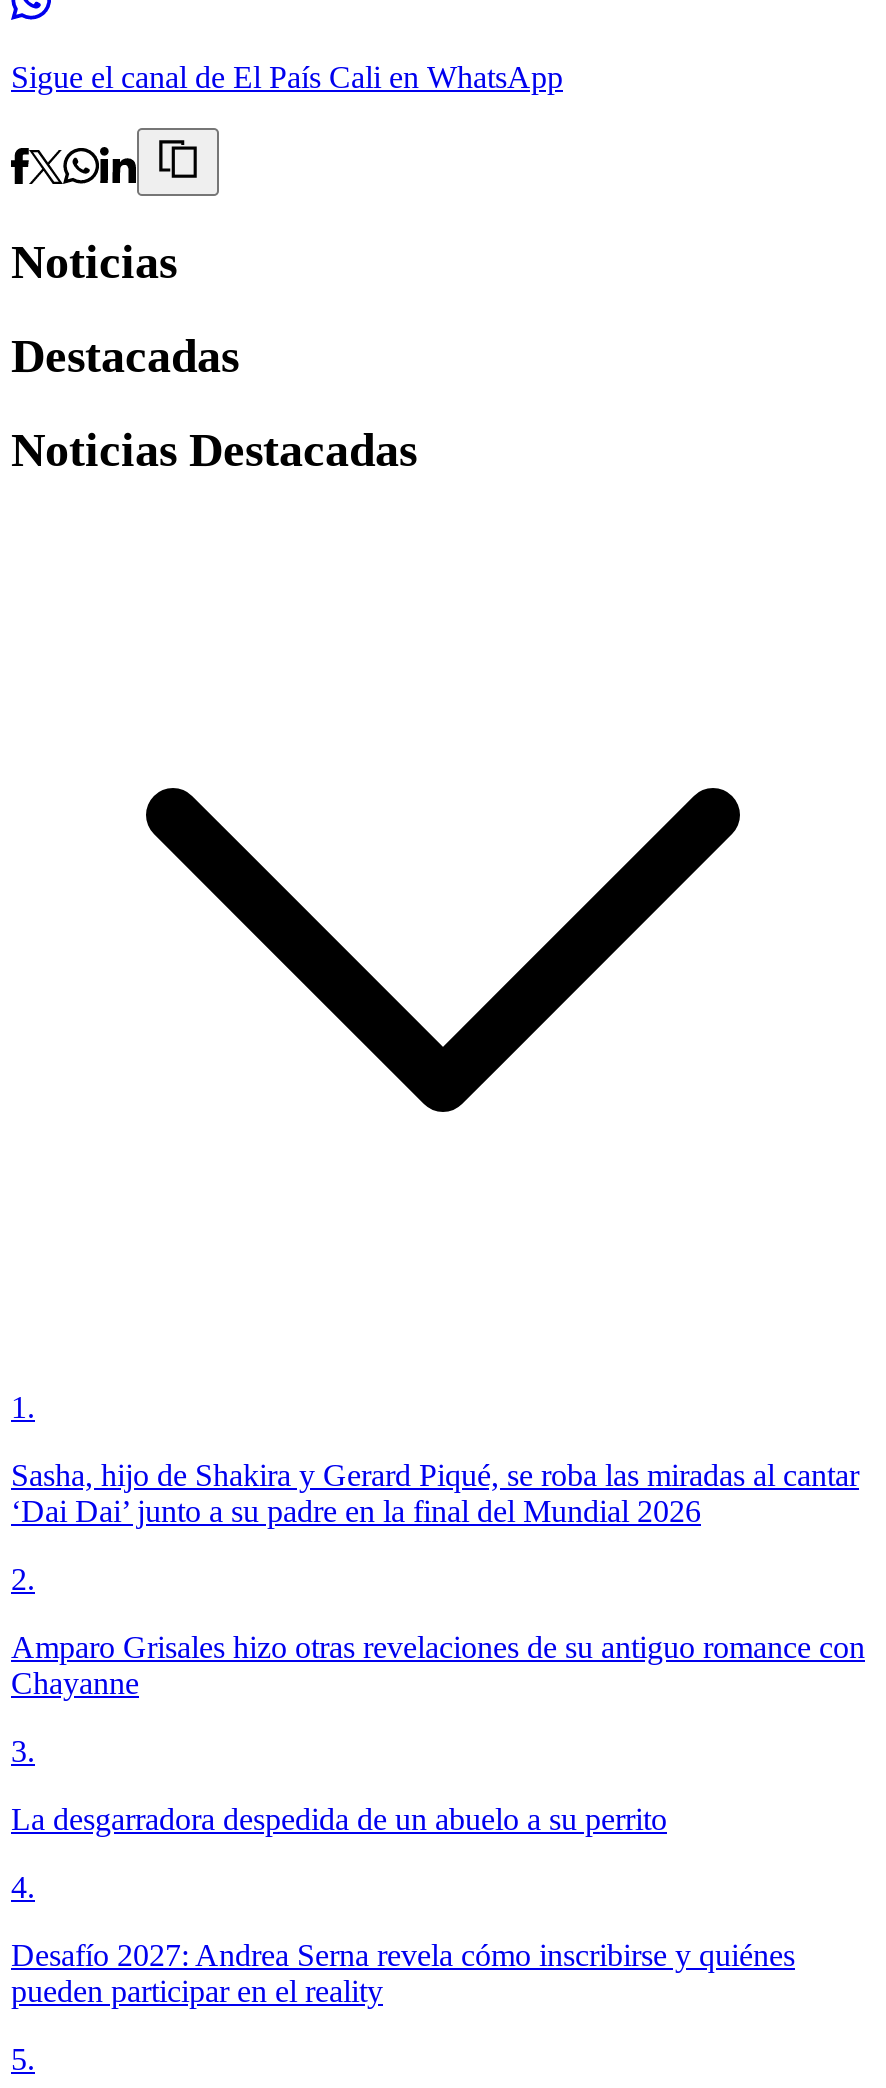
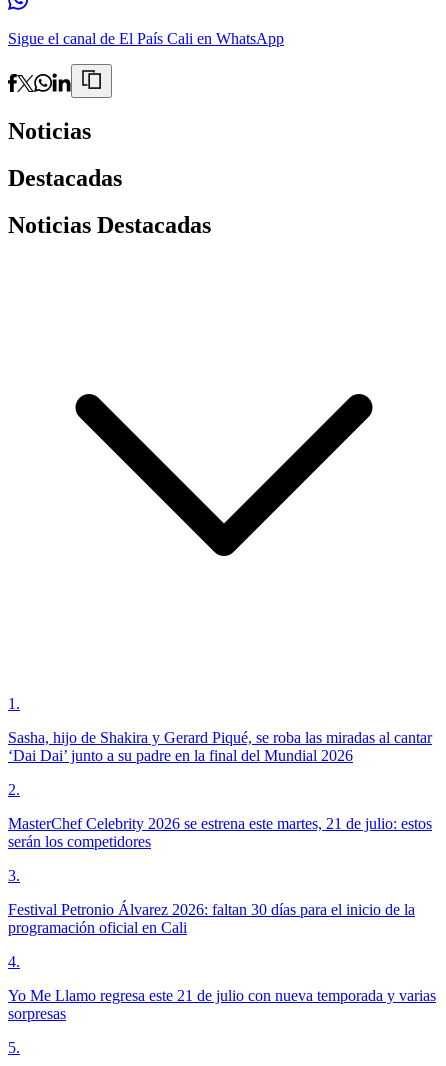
[11,1629,865,1699] Amparo Grisales hizo otras revelaciones de su antiguo romance con | Chayanne -> [8,815,432,850] MasterChef Celebrity 2026 se estrena este martes, 21 de julio: estos | serán los competidores
[11,1801,667,1835] La desgarradora despedida de un abuelo a su perrito -> [8,901,415,936] Festival Petronio Álvarez 2026: faltan 30 días para el inicio de la | programación oficial en Cali
[11,1937,795,2007] Desafío 2027: Andrea Serna revela cómo inscribirse y quiénes | pueden participar en el reality -> [8,987,436,1022] Yo Me Llamo regresa este 21 de julio con nueva temporada y varias | sorpresas

